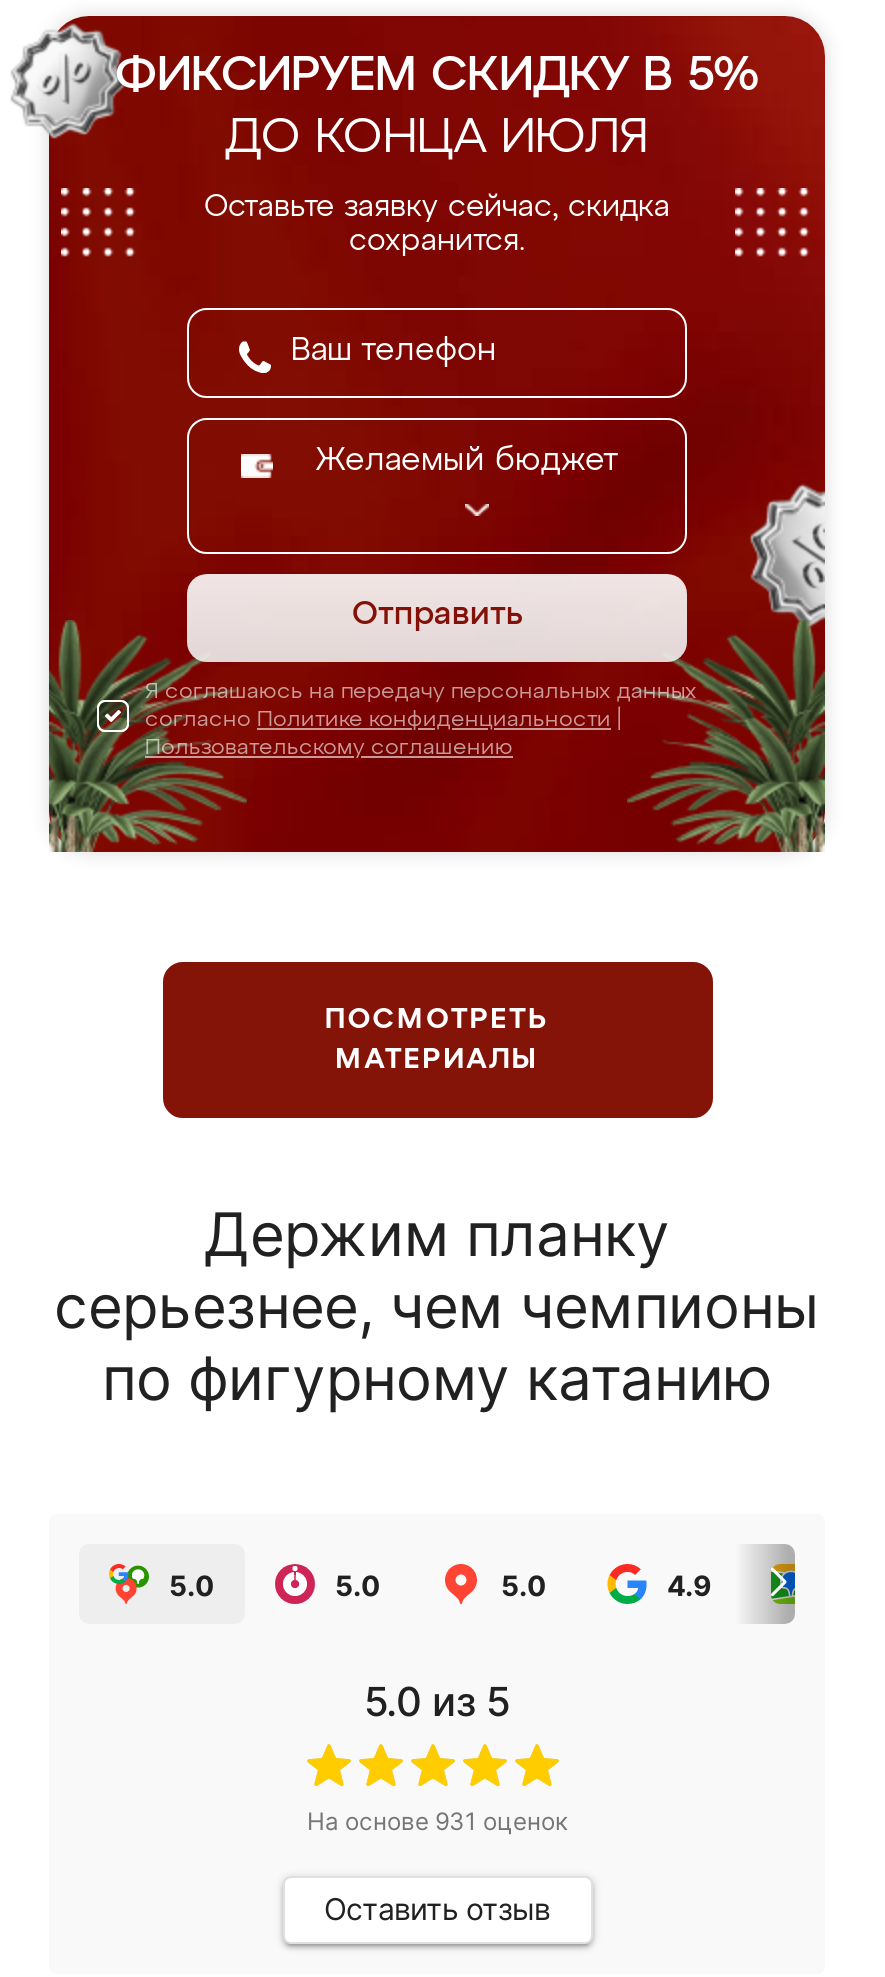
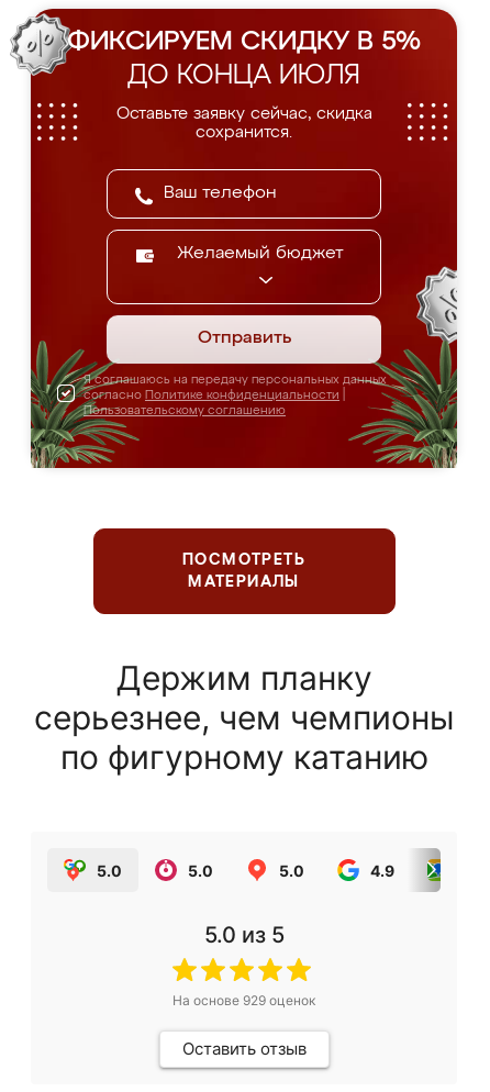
[307,1806,567,1836] На основе 931 оценок -> [172,992,315,1009] На основе 929 оценок

